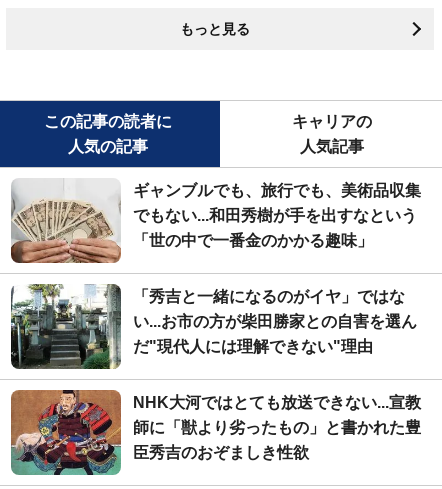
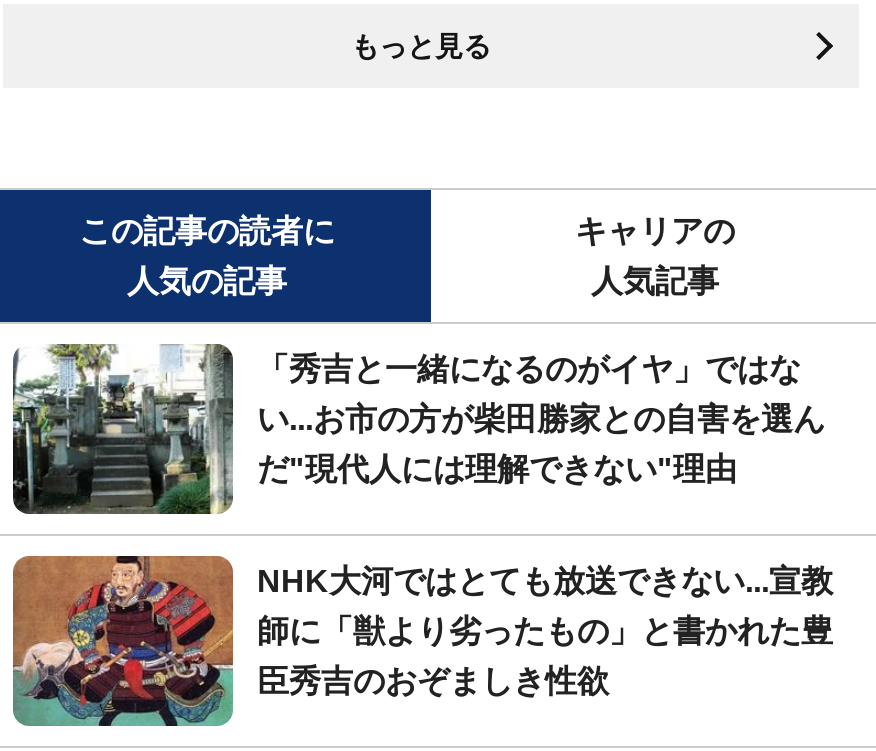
[11,182,421,264] [image] | ギャンブルでも、旅行でも、美術品収集 | でもない...和田秀樹が手を出すなという | 「世の中で一番金のかかる趣味」 -> none

